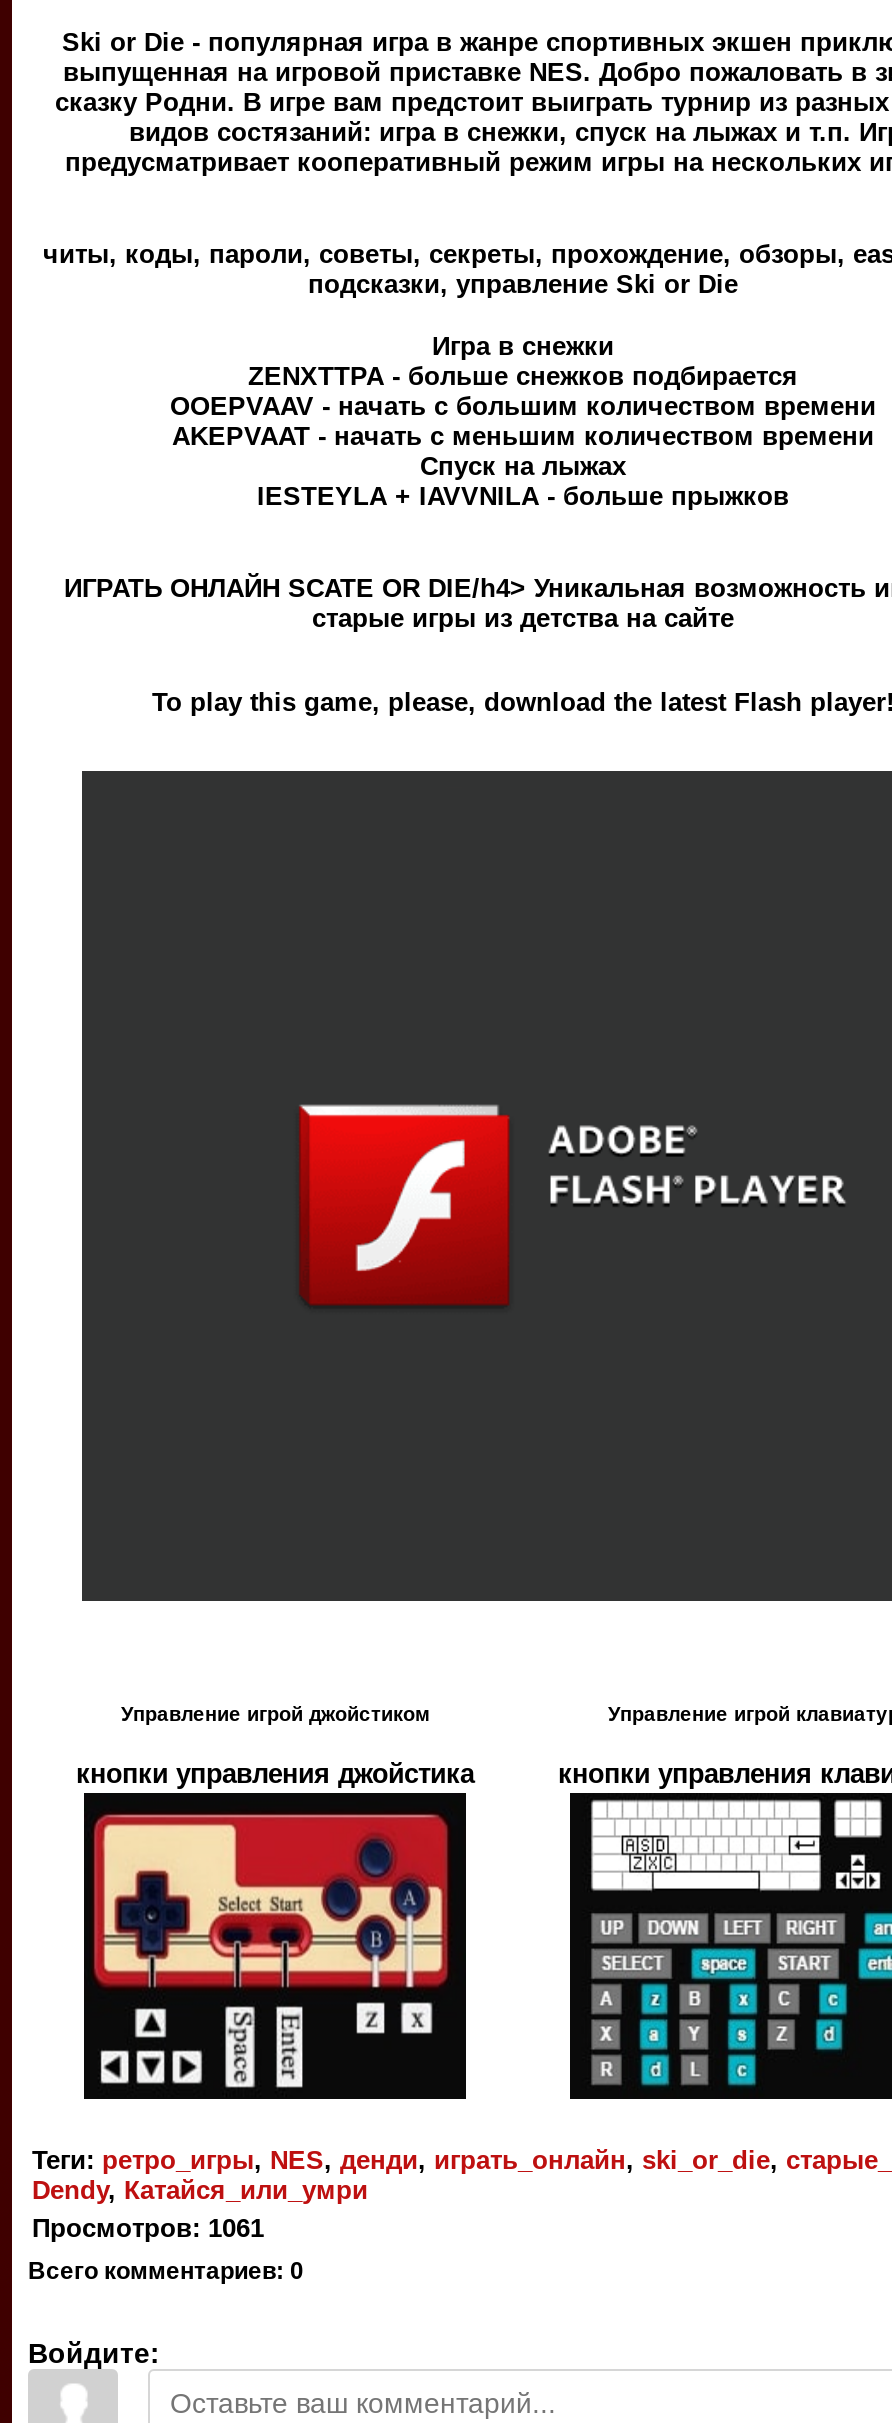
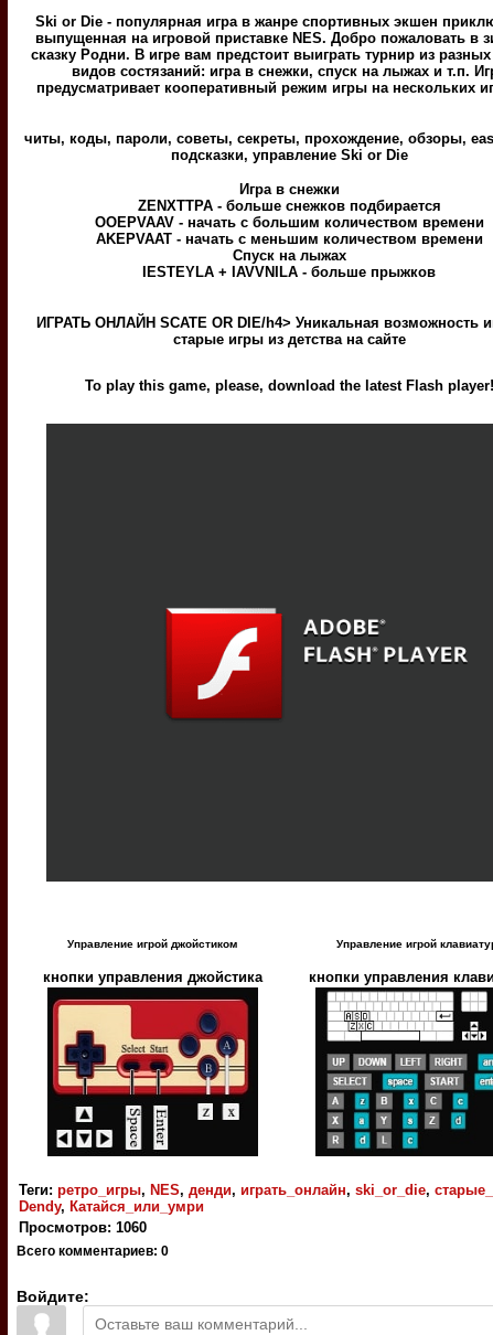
[32,2213,264,2243] Просмотров: 1061 -> [19,1219,147,1236] Просмотров: 1060

